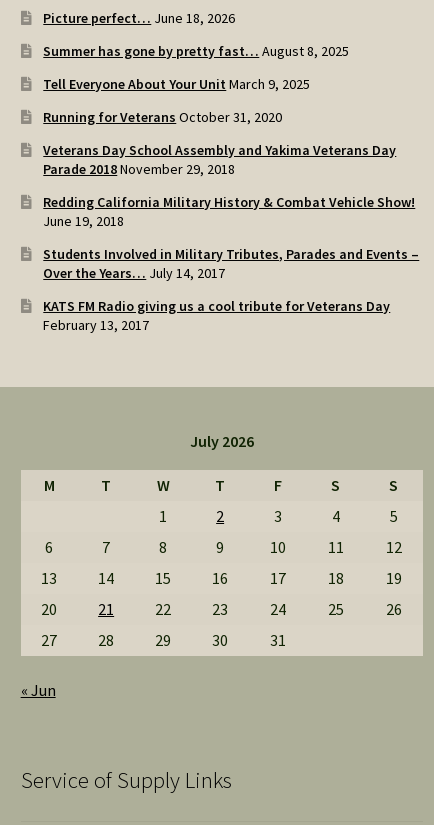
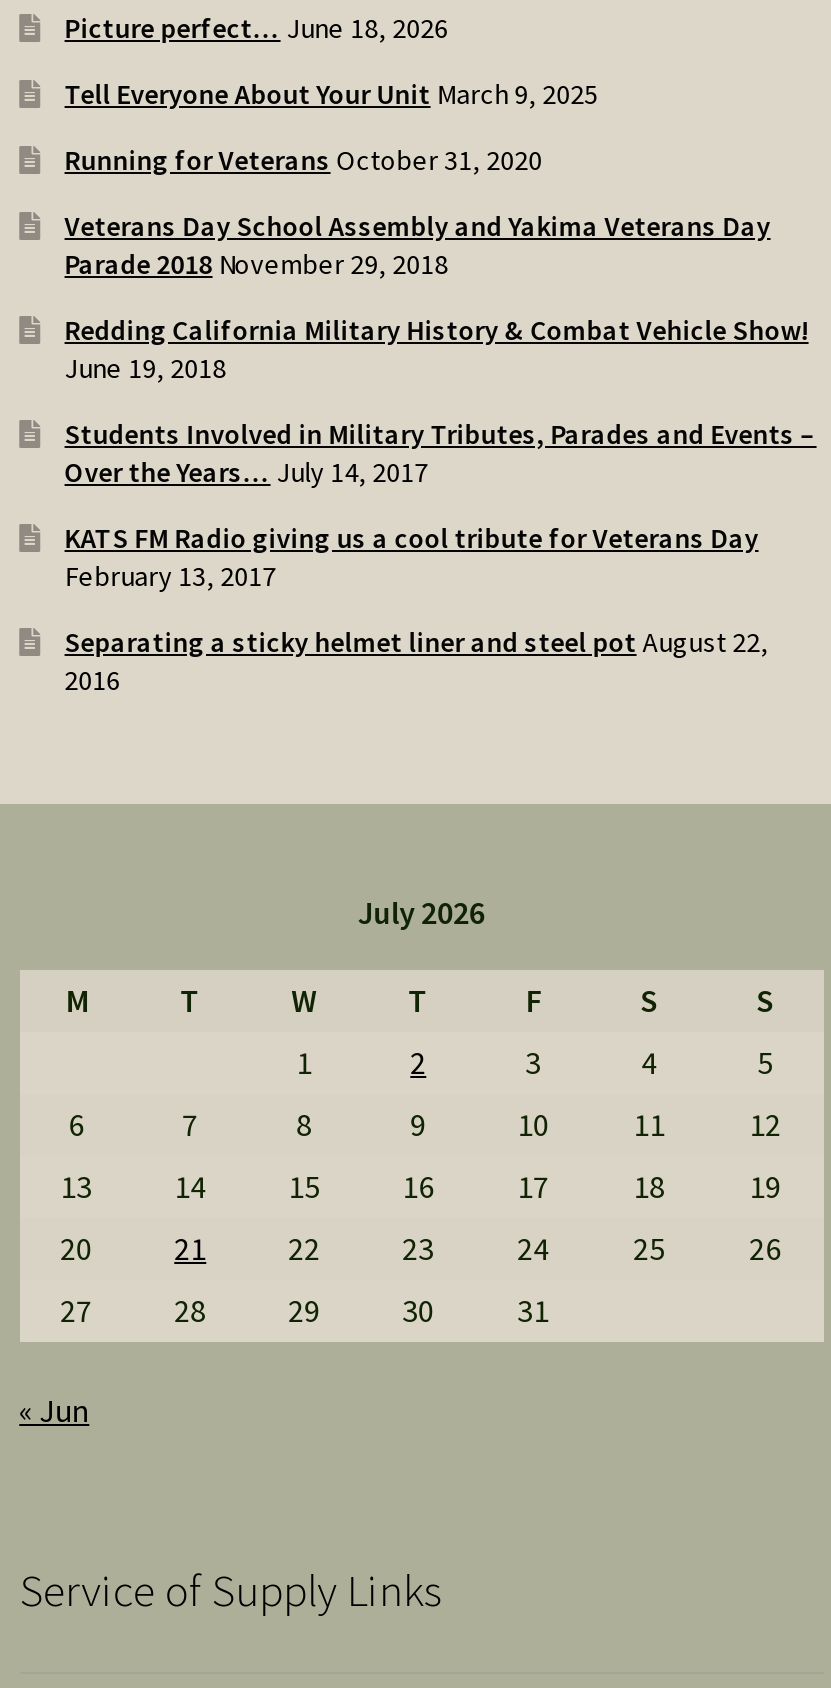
[43,42,349,60] Summer has gone by pretty fast… August 8, 2025 -> none
moved [43,75,419,334] -> [65,76,817,594]: Tell Everyone About Your Unit March 9, 2025 | Running for Veterans October 31, 2020 | Veterans Day School Assembly and Yakima Veterans Day | ... | KATS FM Radio giving us a cool tribute for Veterans Day | February 13, 2017
none -> [65,624,769,698] Separating a sticky helmet liner and steel pot August 22, | 2016

